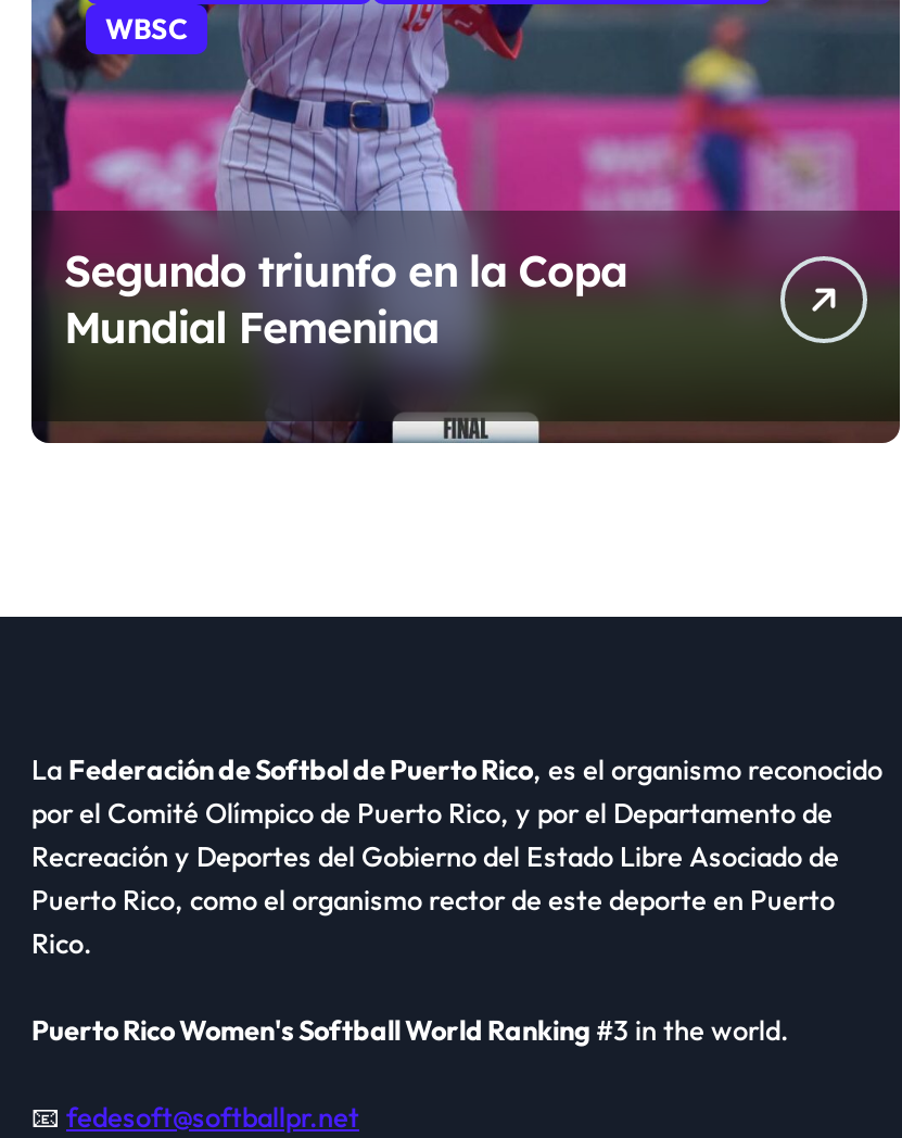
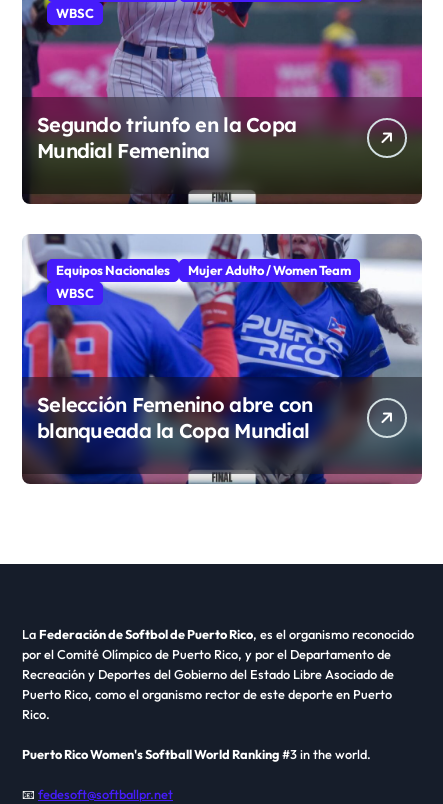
none -> [21,233,422,485] [image] | Equipos Nacionales | Mujer Adulto / Women Team | WBSC
none -> [37,392,312,443] Selección Femenino abre con | blanqueada la Copa Mundial

